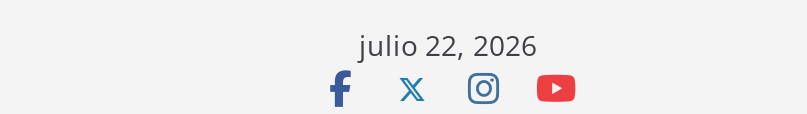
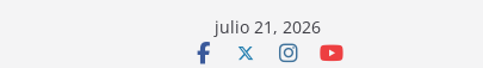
[359,26,537,64] julio 22, 2026 -> [214,16,320,38] julio 21, 2026

